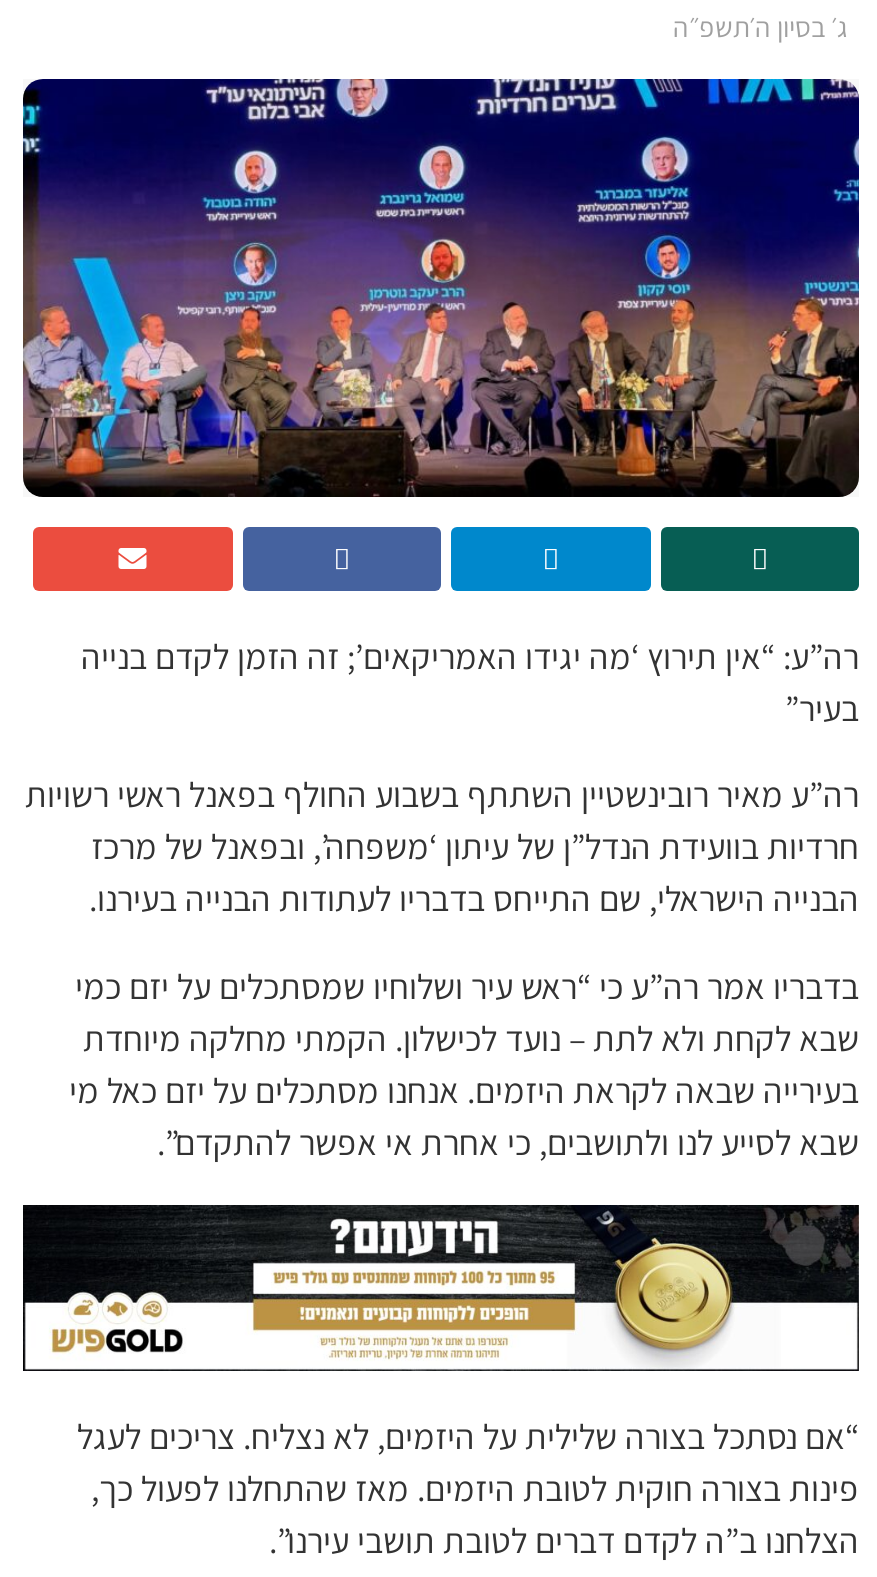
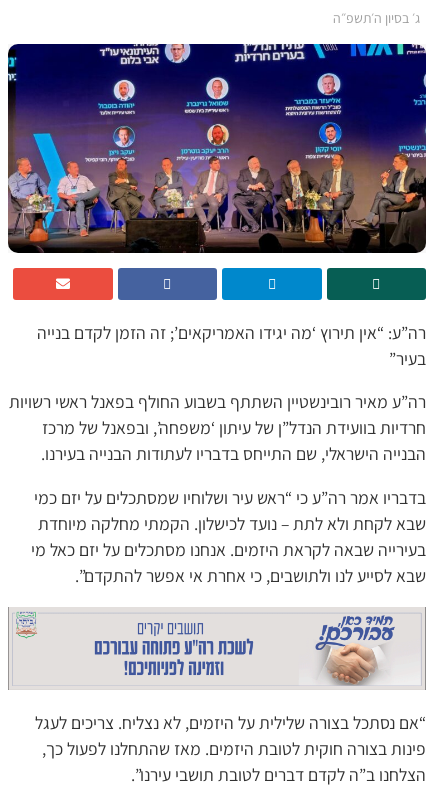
[23,1203,859,1371] [image] -> [9,607,425,687] [image]

